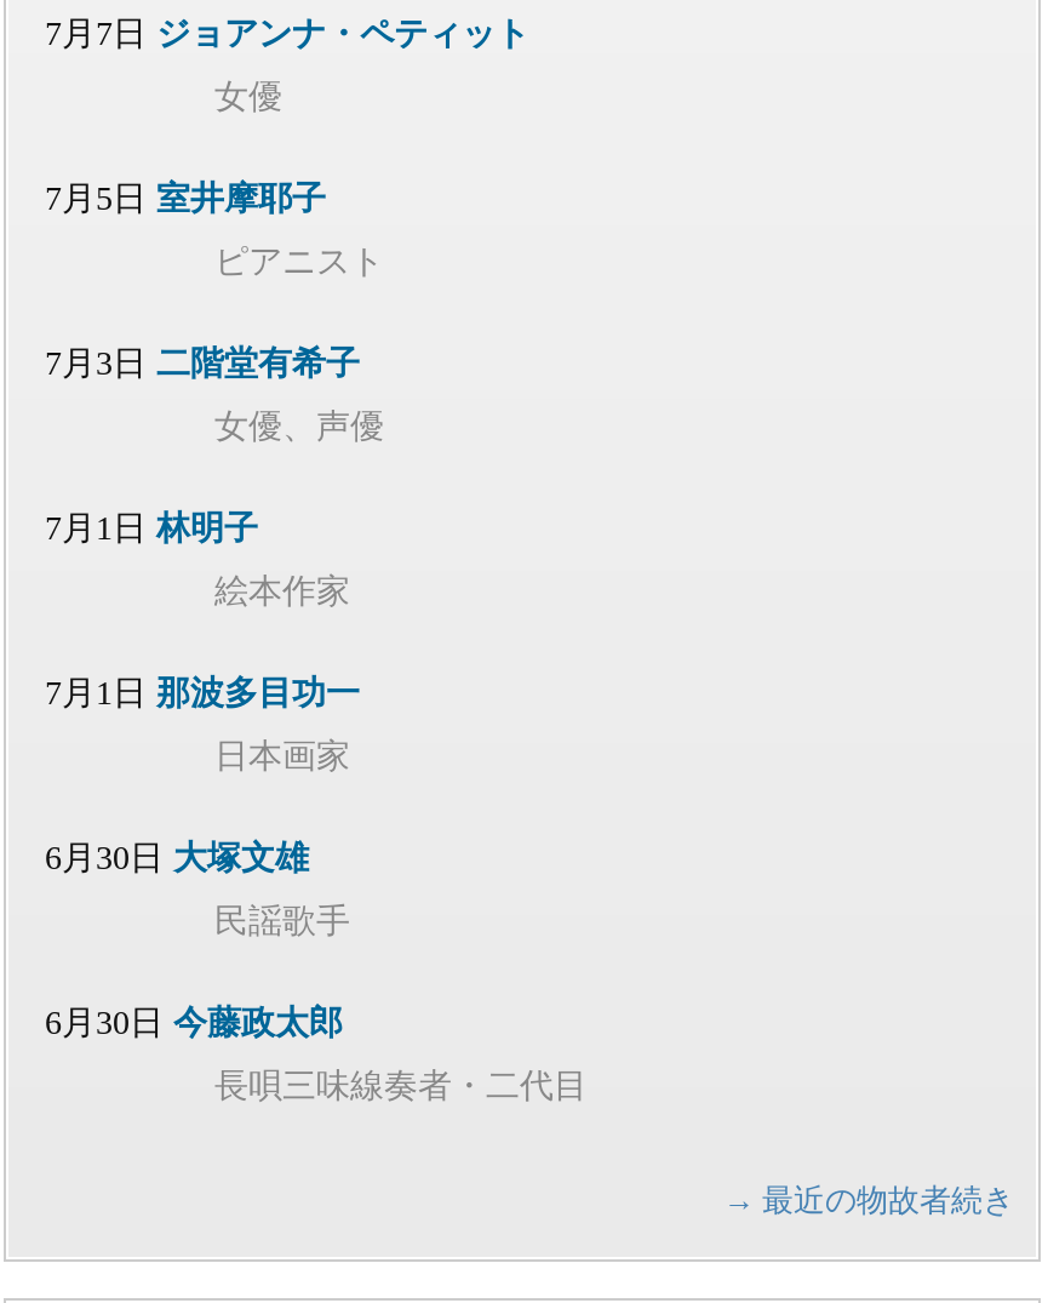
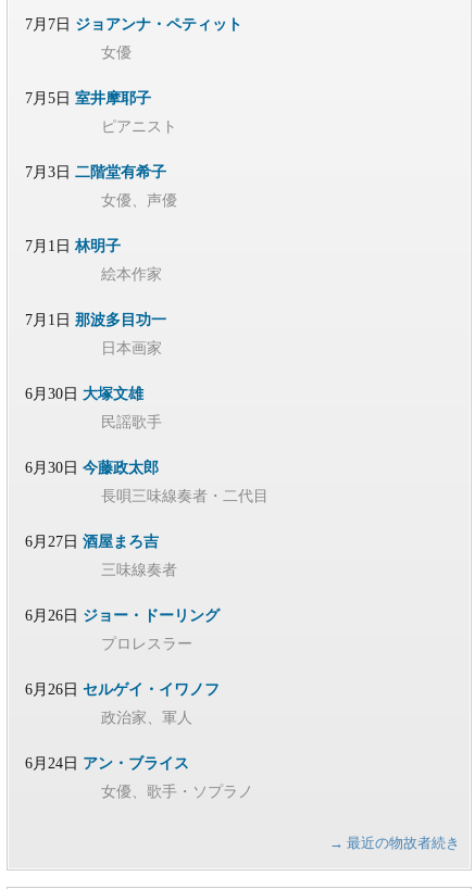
none -> [25,534,253,800] 6月27日酒屋まろ吉 | 三味線奏者 | 6月26日ジョー・ドーリング | プロレスラー | 6月26日セルゲイ・イワノフ | 政治家、軍人 | 6月24日アン・ブライス | 女優、歌手・ソプラノ

